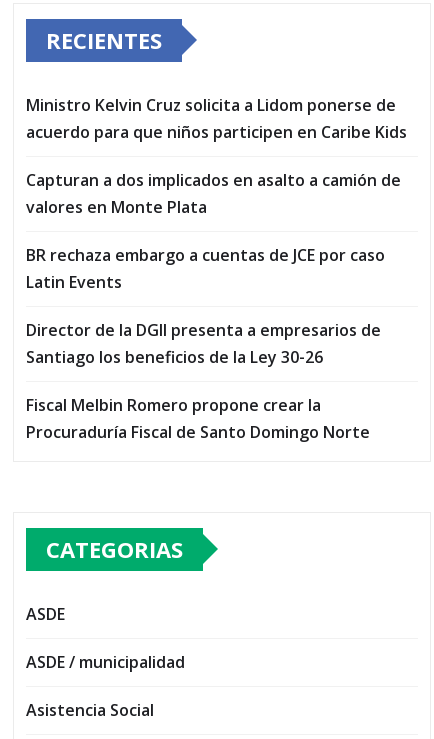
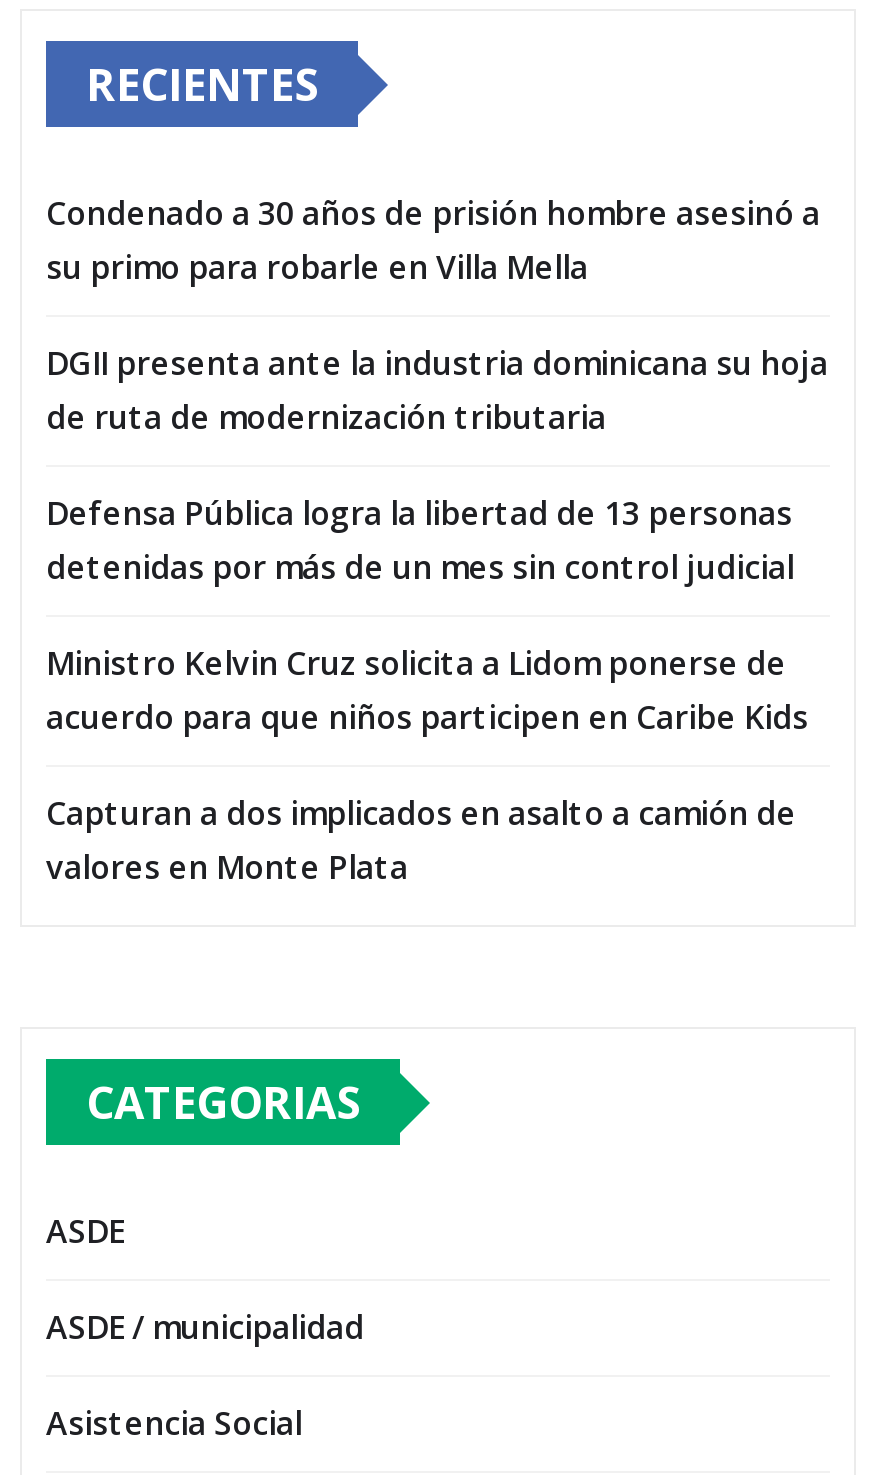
none -> [46,191,828,589] Condenado a 30 años de prisión hombre asesinó a | su primo para robarle en Villa Mella | DGII presenta ante la industria dominicana su hoja | de ruta de modernización tributaria | Defensa Pública logra la libertad de 13 personas | detenidas por más de un mes sin control judicial
moved [26,94,407,218] -> [46,641,808,889]: Ministro Kelvin Cruz solicita a Lidom ponerse de | acuerdo para que niños participen en Caribe Kids | Capturan a dos implicados en asalto a camión de | valores en Monte Plata
[26,244,385,443] BR rechaza embargo a cuentas de JCE por caso | Latin Events | Director de la DGII presenta a empresarios de | Santiago los beneficios de la Ley 30-26 | Fiscal Melbin Romero propone crear la | Procuraduría Fiscal de Santo Domingo Norte -> none

